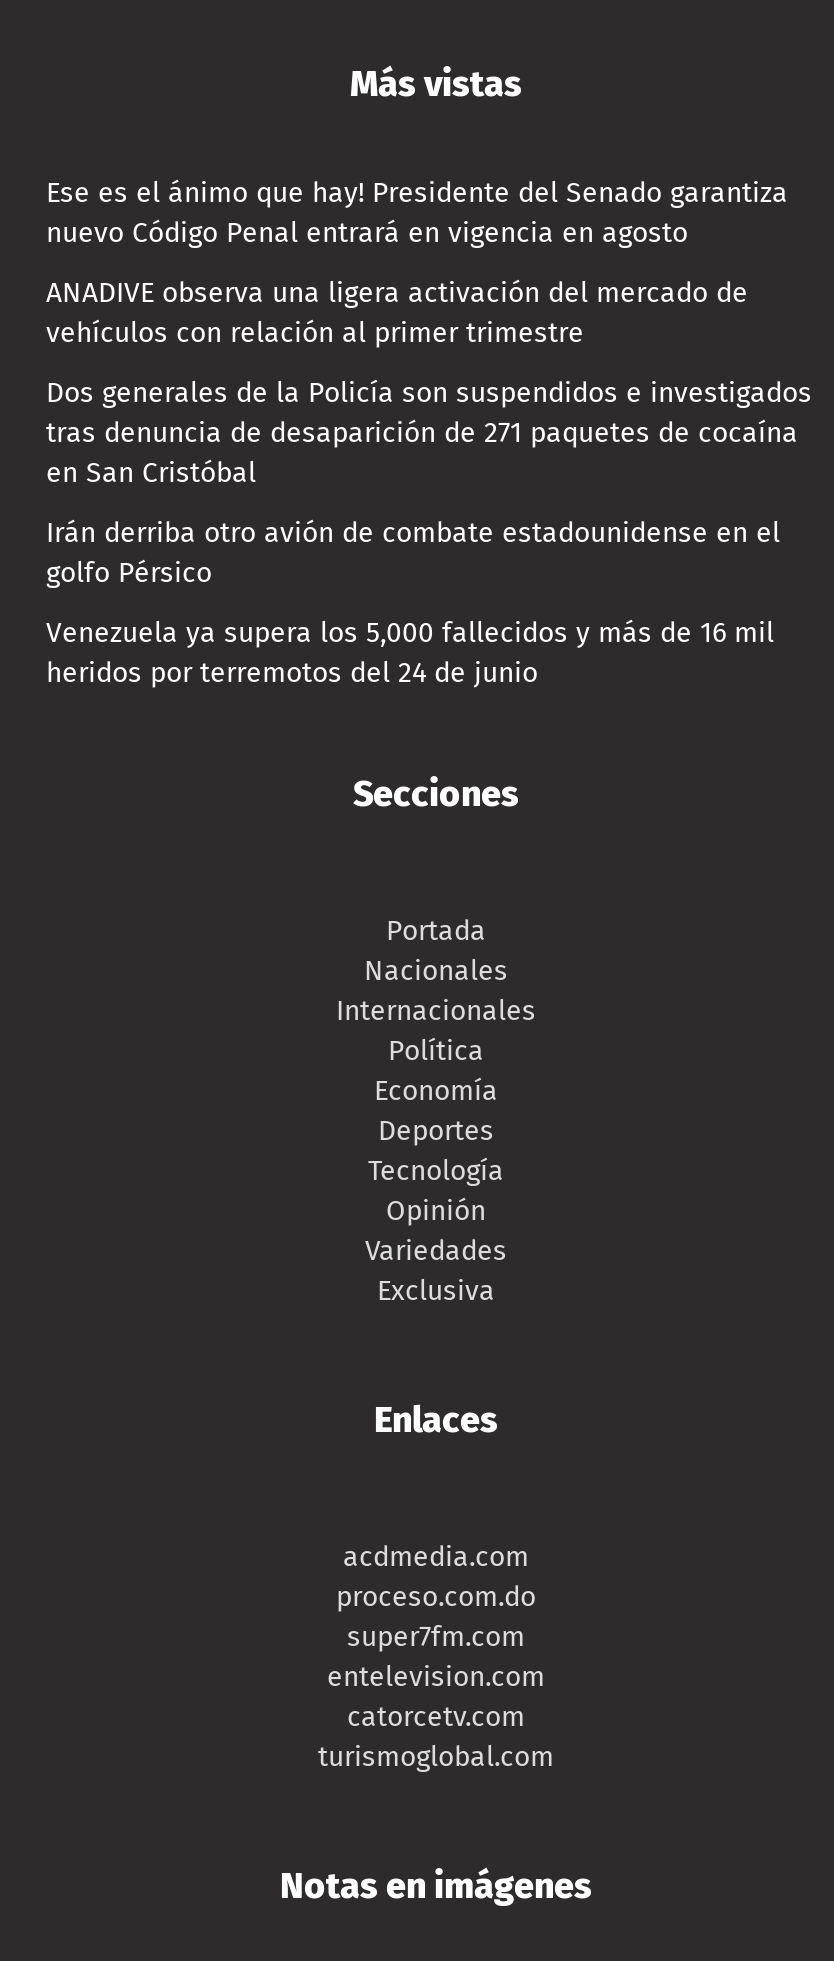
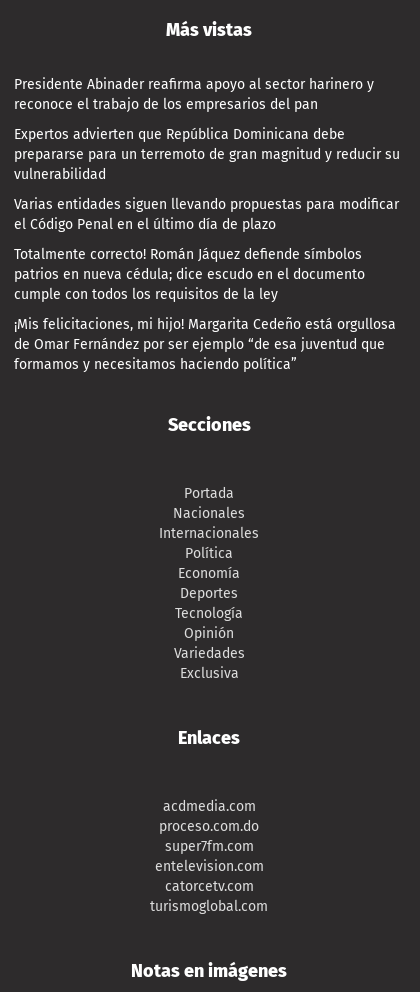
[46,177,788,251] Ese es el ánimo que hay! Presidente del Senado garantiza | nuevo Código Penal entrará en vigencia en agosto -> [14,76,374,113] Presidente Abinader reafirma apoyo al sector harinero y | reconoce el trabajo de los empresarios del pan
[46,277,748,351] ANADIVE observa una ligera activación del mercado de | vehículos con relación al primer trimestre -> [14,126,400,183] Expertos advierten que República Dominicana debe | prepararse para un terremoto de gran magnitud y reducir su | vulnerabilidad
[46,377,812,491] Dos generales de la Policía son suspendidos e investigados | tras denuncia de desaparición de 271 paquetes de cocaína | en San Cristóbal -> [14,196,399,233] Varias entidades siguen llevando propuestas para modificar | el Código Penal en el último día de plazo
[46,517,780,591] Irán derriba otro avión de combate estadounidense en el | golfo Pérsico -> [14,246,365,303] Totalmente correcto! Román Jáquez defiende símbolos | patrios en nueva cédula; dice escudo en el documento | cumple con todos los requisitos de la ley
[46,617,774,691] Venezuela ya supera los 5,000 fallecidos y más de 16 mil | heridos por terremotos del 24 de junio -> [14,316,396,373] ¡Mis felicitaciones, mi hijo! Margarita Cedeño está orgullosa | de Omar Fernández por ser ejemplo “de esa juventud que | formamos y necesitamos haciendo política”

